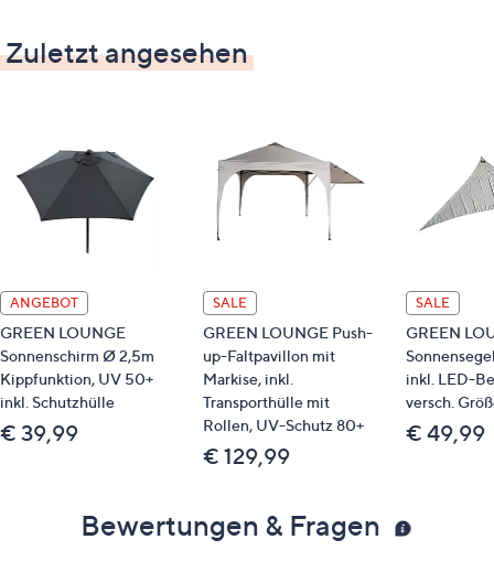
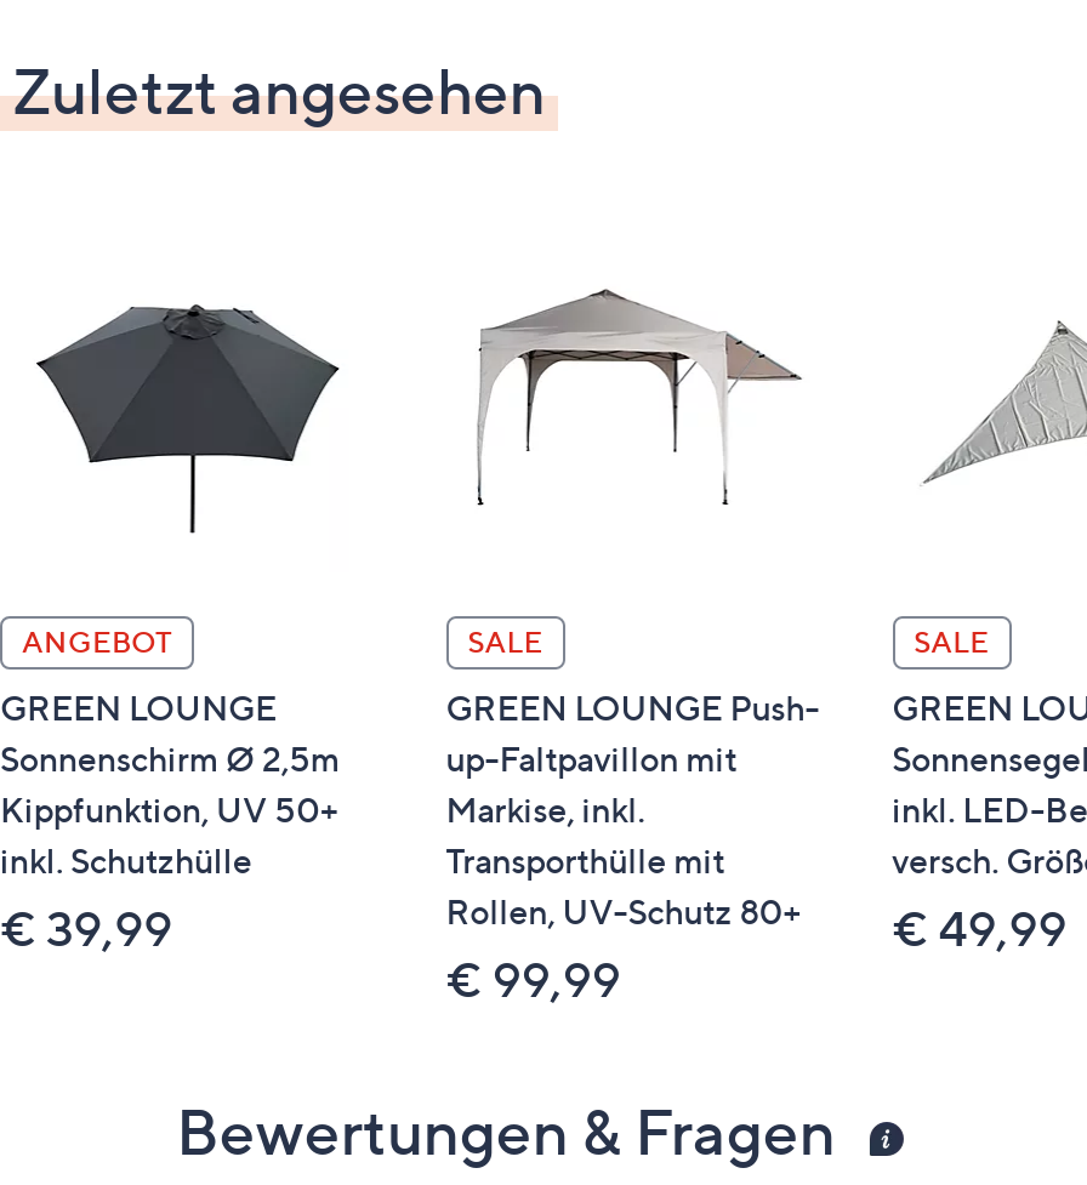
[203,444,290,470] € 129,99 -> [446,952,621,1010] € 99,99

